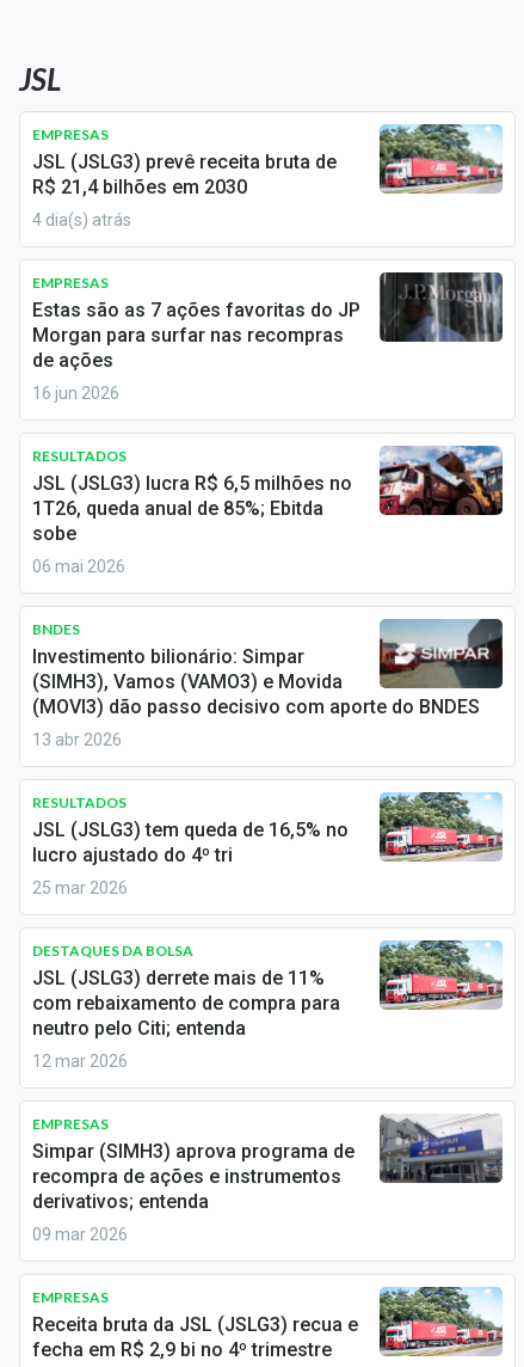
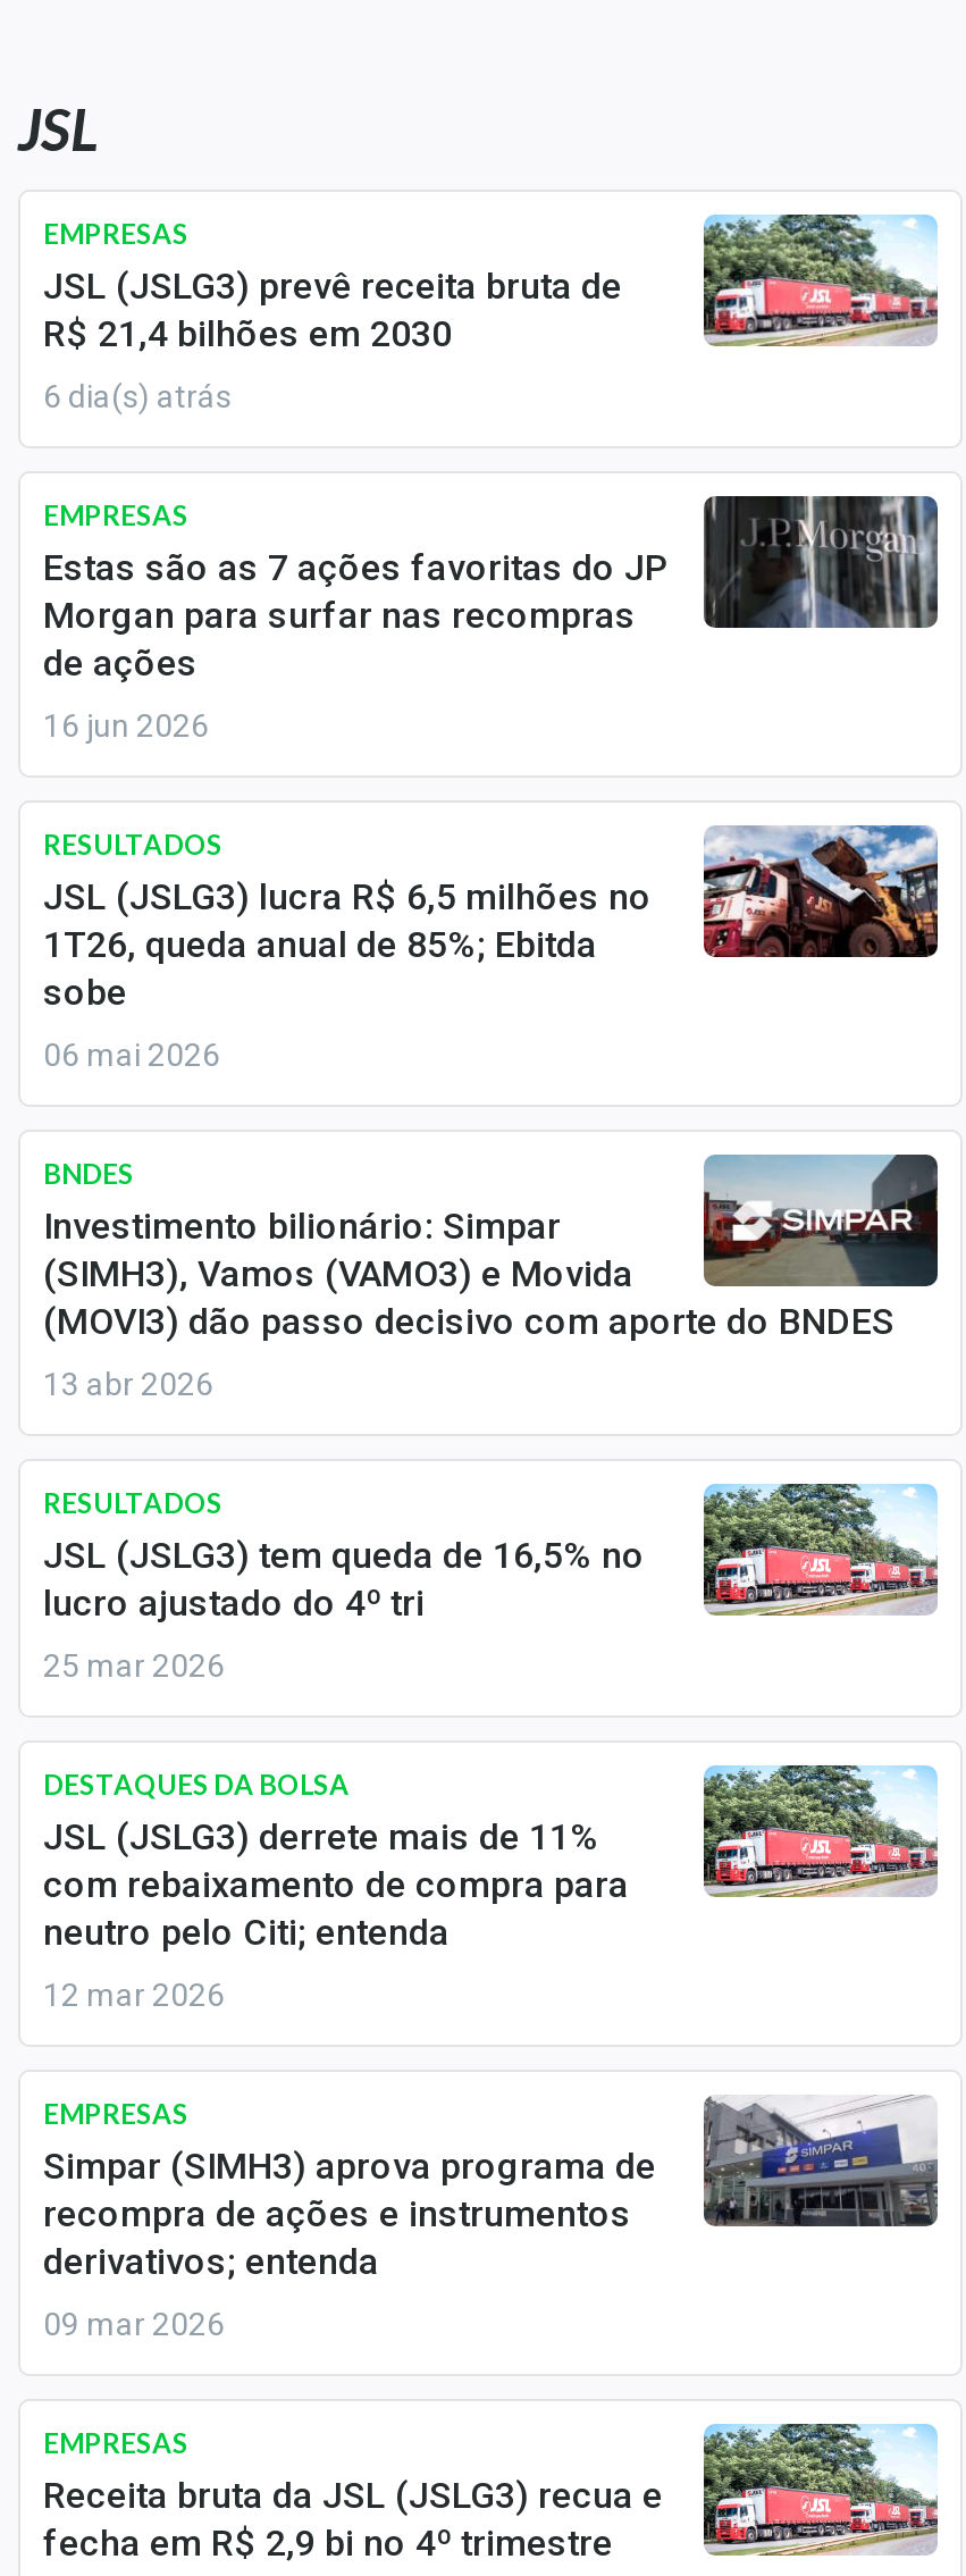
[32,210,131,229] 4 dia(s) atrás -> [43,378,232,414] 6 dia(s) atrás

